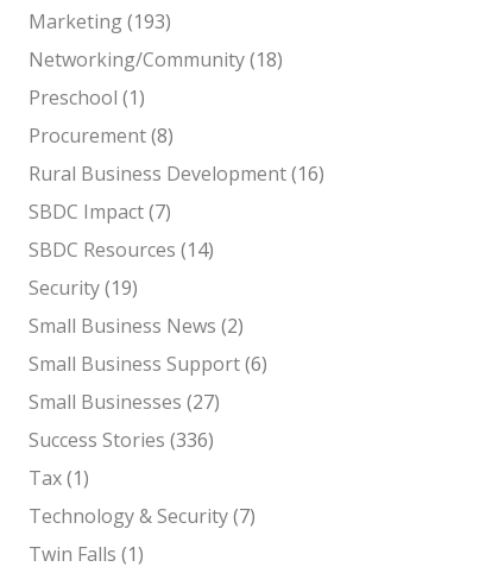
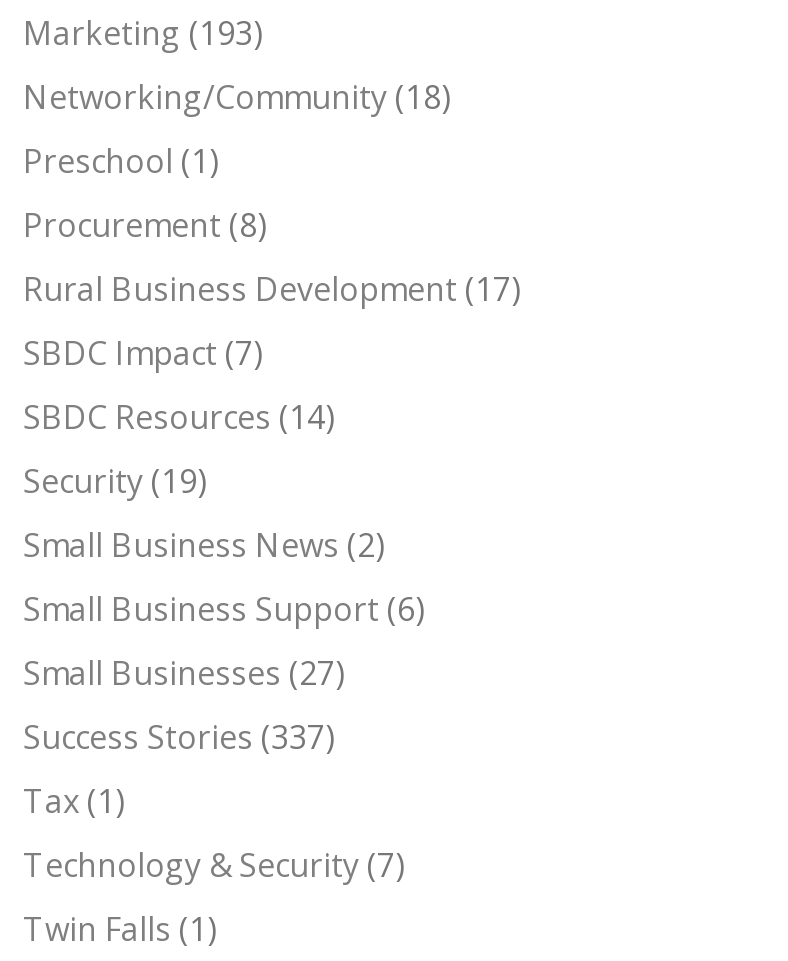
[29,160,324,186] Rural Business Development (16) -> [23,266,521,310] Rural Business Development (17)
[29,426,214,452] Success Stories (336) -> [23,714,335,758] Success Stories (337)

